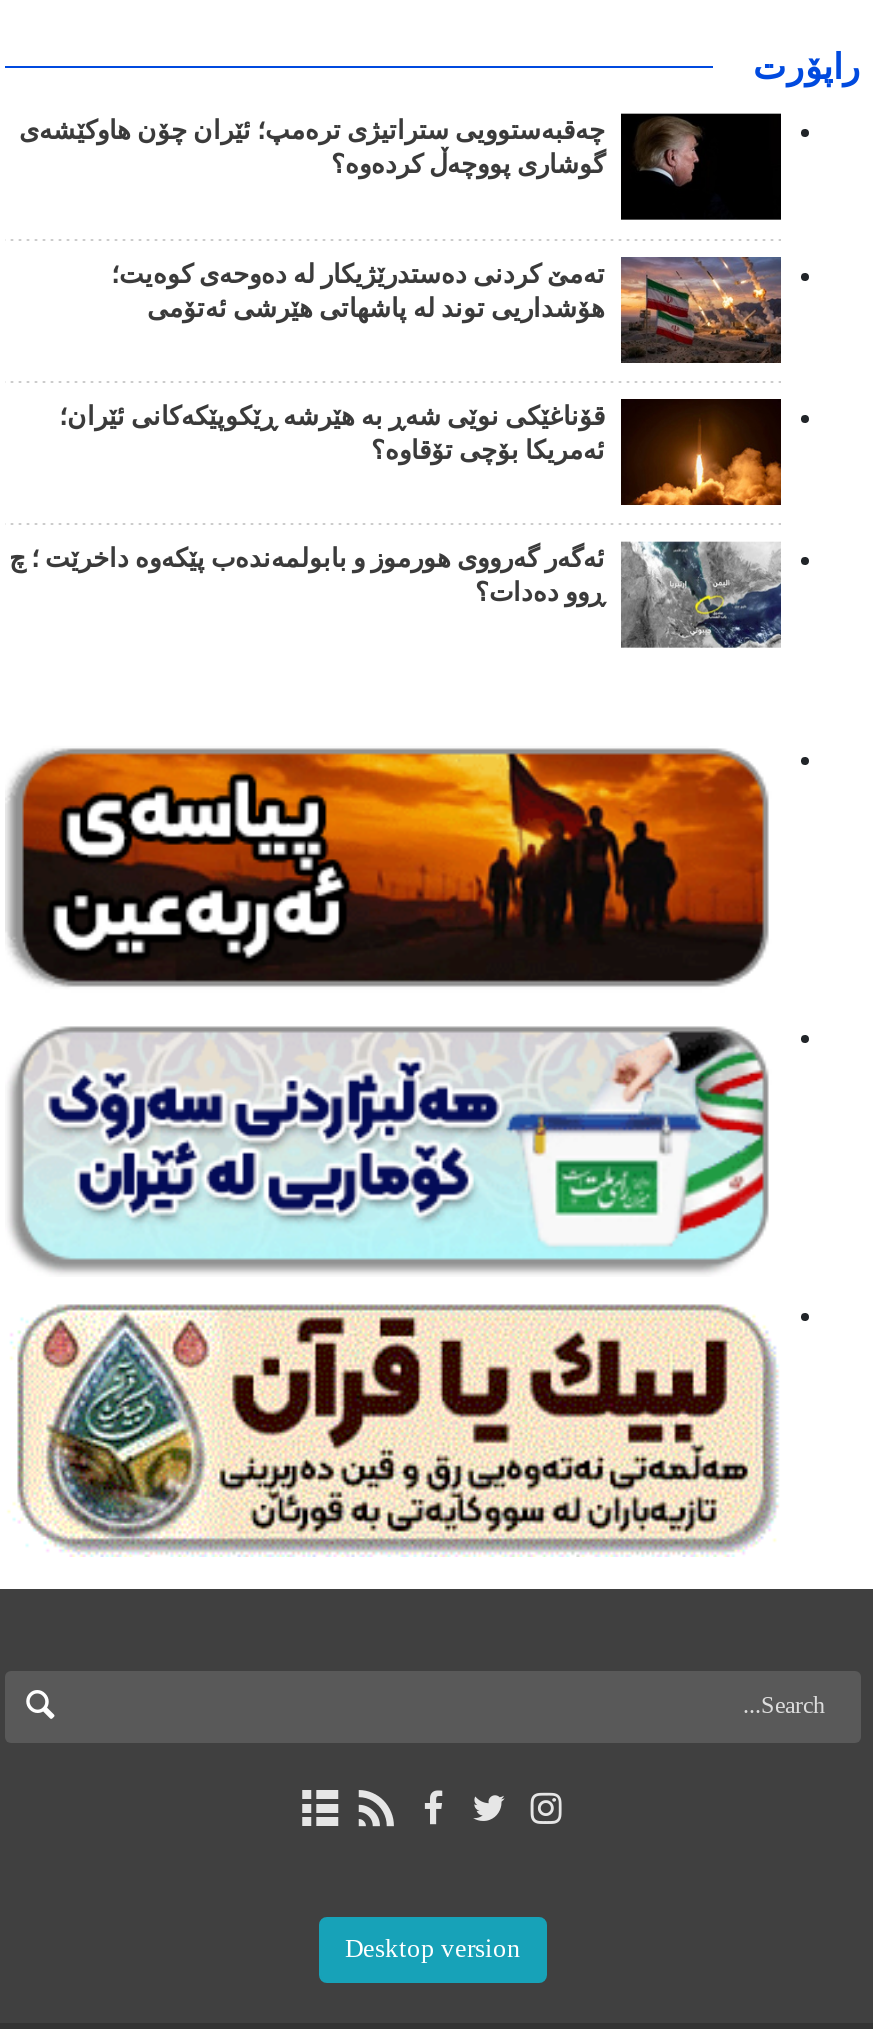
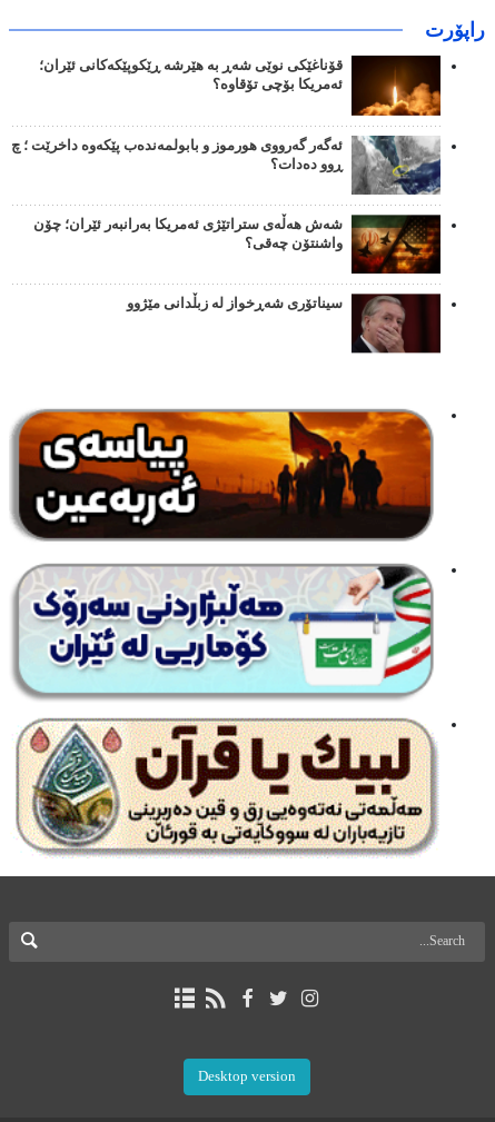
[19,113,783,221] [image] | چەقبەستوویی ستراتیژی ترەمپ؛ ئێران چۆن هاوکێشەی | گوشاری پووچەڵ کردەوە؟ -> none
[111,255,781,363] [image] | تەمێ کردنی دەستدرێژیکار لە دەوحەی کوەیت؛ | هۆشداریی توند لە پاشهاتی هێرشی ئەتۆمی -> none
moved [9,401,783,608] -> [11,57,442,172]: [image] | قۆناغێکی نوێی شەڕ بە هێرشه ڕێکوپێکەکانی ئێران؛ | ئەمریکا بۆچی تۆقاوە؟ | ئەگەر گەرووی هورموز و بابولمەندەب پێکەوە داخرێت ؛ چ | ڕوو دەدات؟
none -> [33,214,442,275] [image] | شەش هەڵەی ستراتێژی ئەمریکا بەرانبەر ئێران؛ چۆن | واشنتۆن چەقی؟
none -> [127,292,442,354] [image] | سیناتۆری شەڕخواز لە زبڵدانی مێژوو

